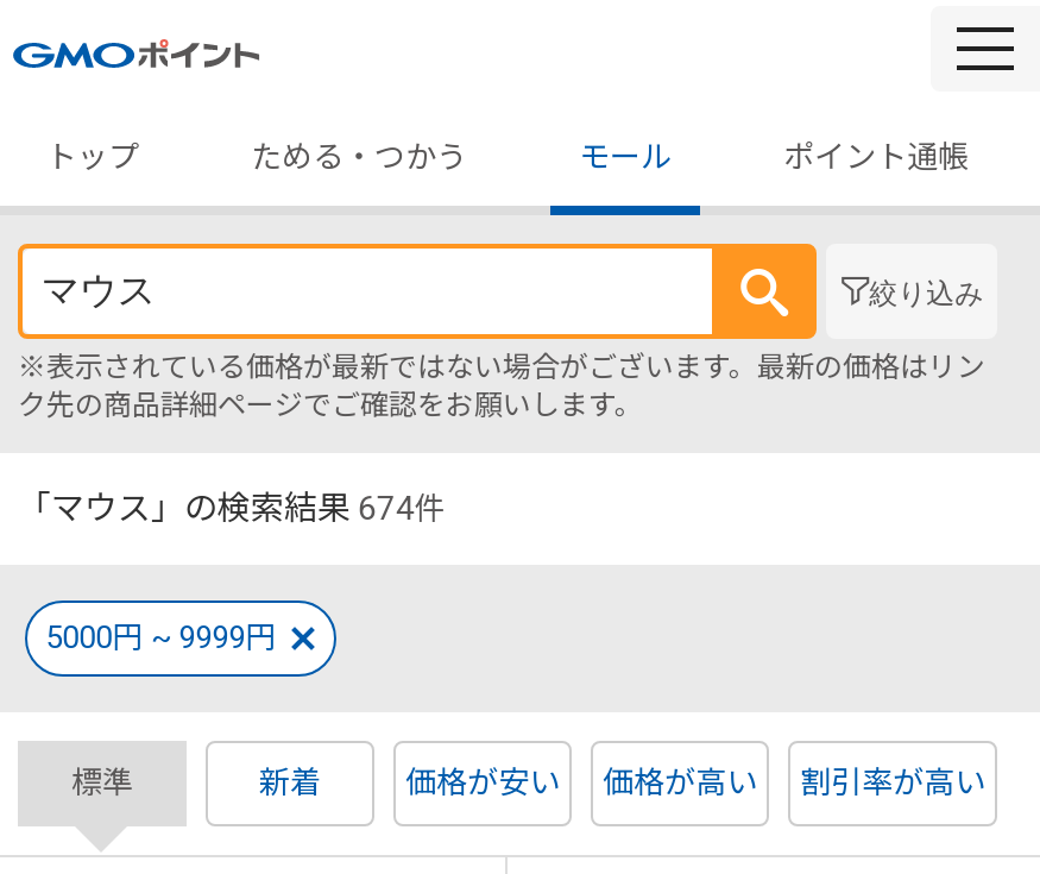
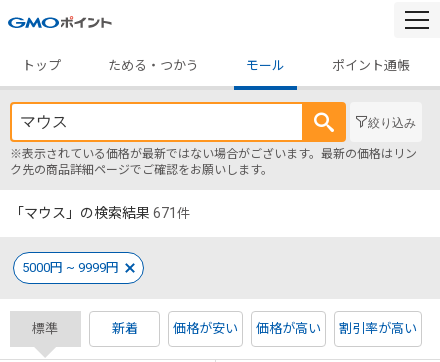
[18,489,445,527] 「マウス」の検索結果674件 -> [10,205,190,221] 「マウス」の検索結果671件

